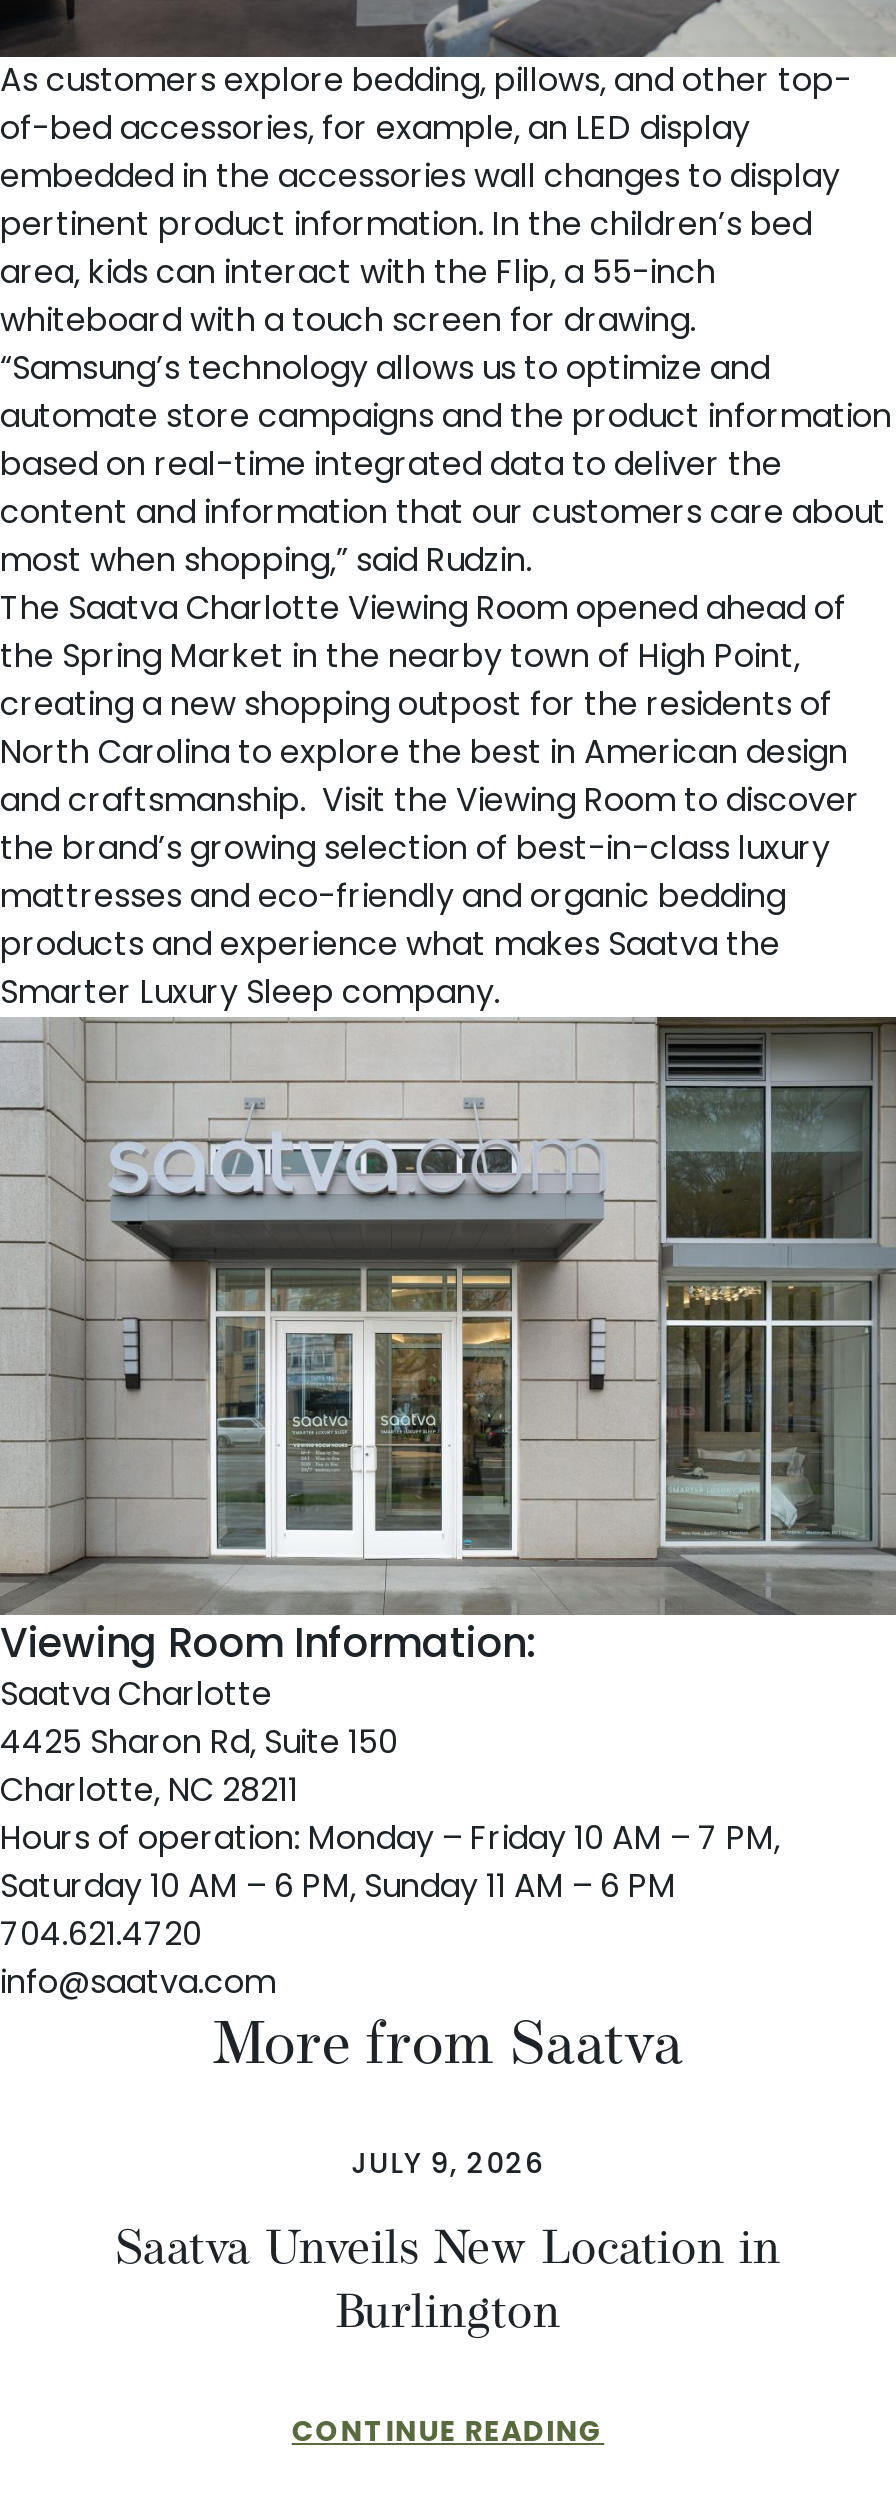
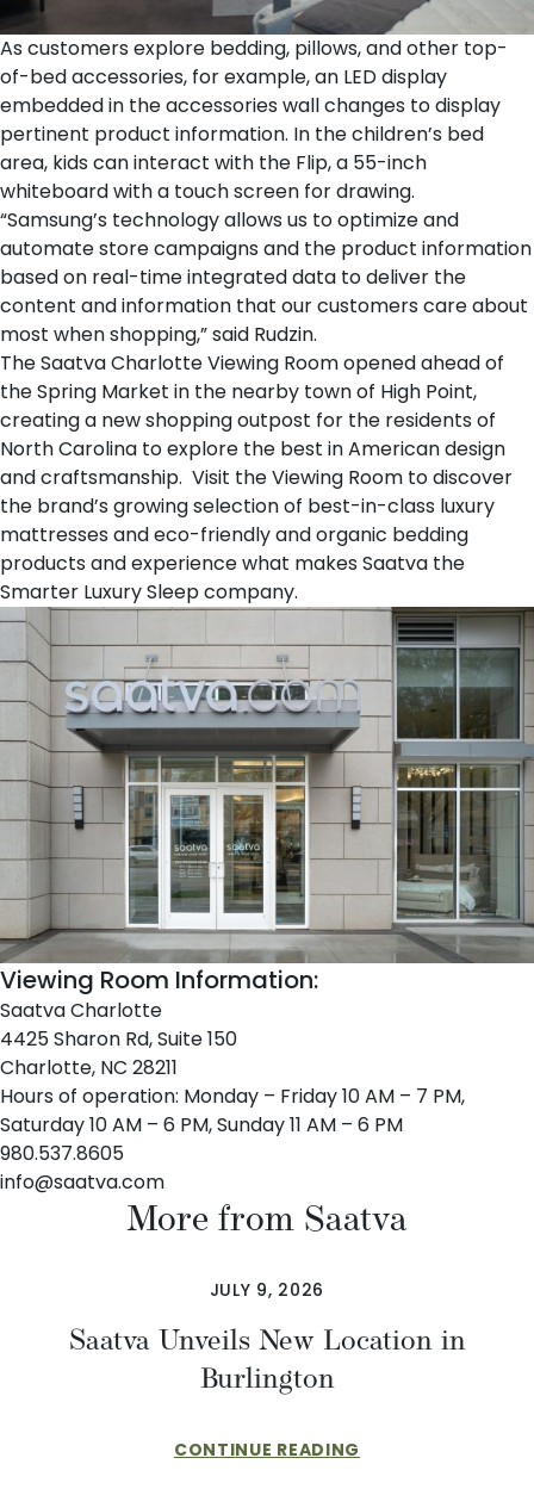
[0,1912,202,1958] 704.621.4720 -> [0,1139,124,1167] 980.537.8605

